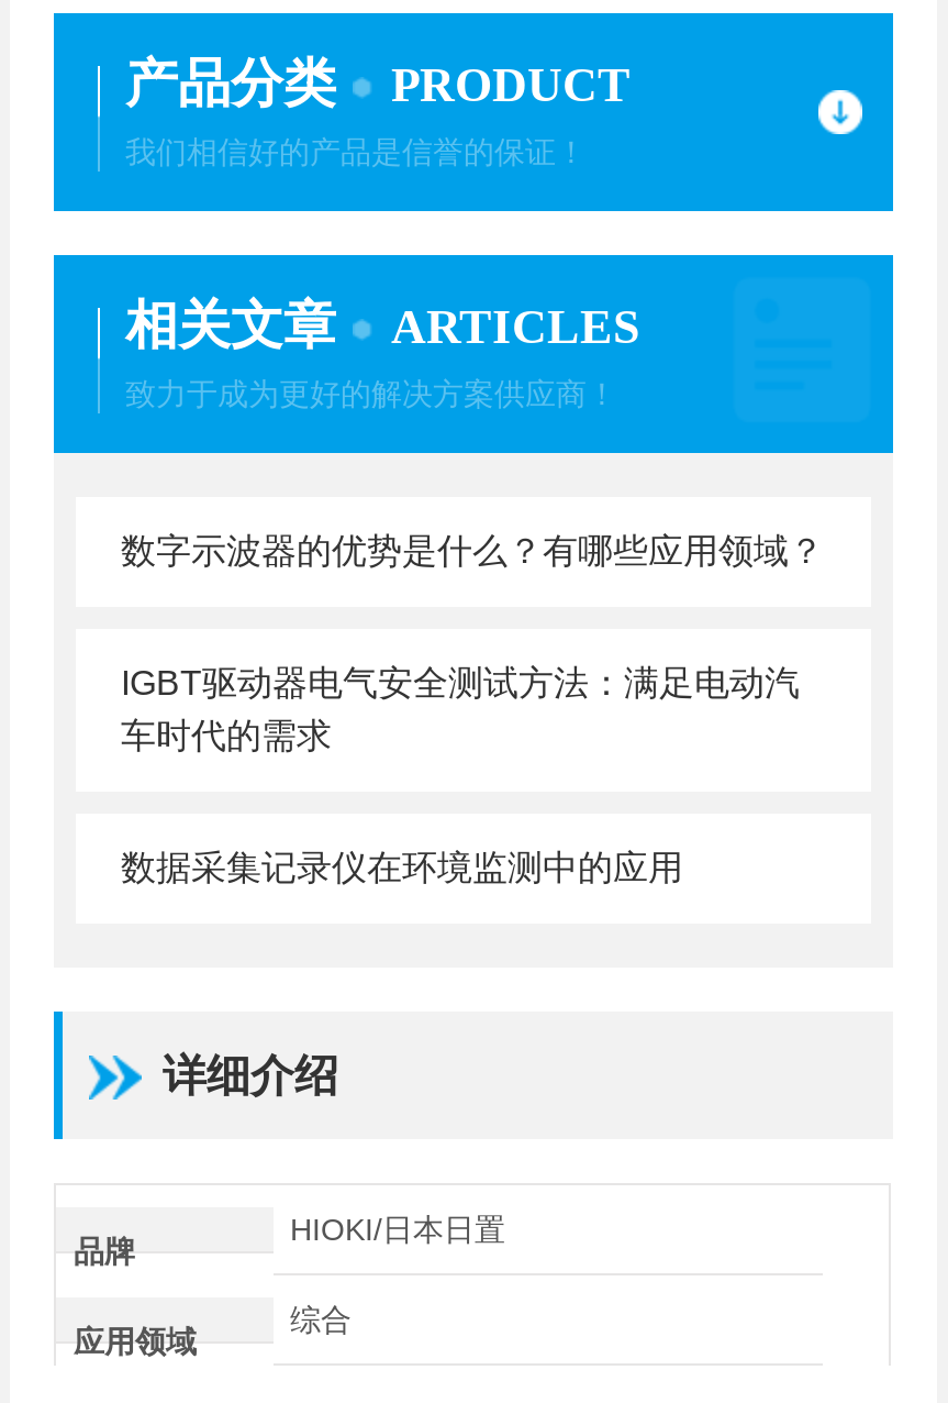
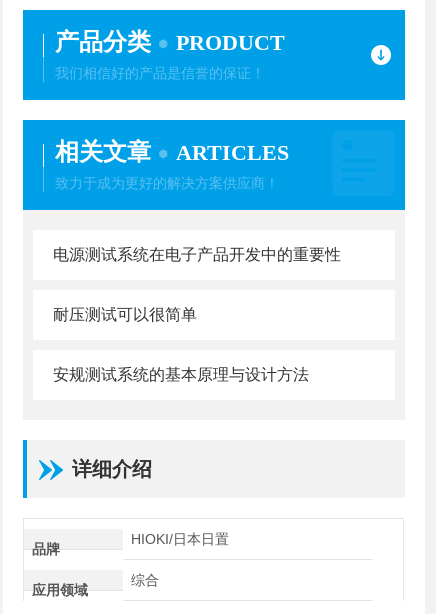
[121,532,824,570] 数字示波器的优势是什么？有哪些应用领域？ -> [53,246,341,263] 电源测试系统在电子产品开发中的重要性
[121,664,799,754] IGBT驱动器电气安全测试方法：满足电动汽 | 车时代的需求 -> [53,306,197,323] 耐压测试可以很简单
[121,849,683,886] 数据采集记录仪在环境监测中的应用 -> [53,366,309,383] 安规测试系统的基本原理与设计方法

